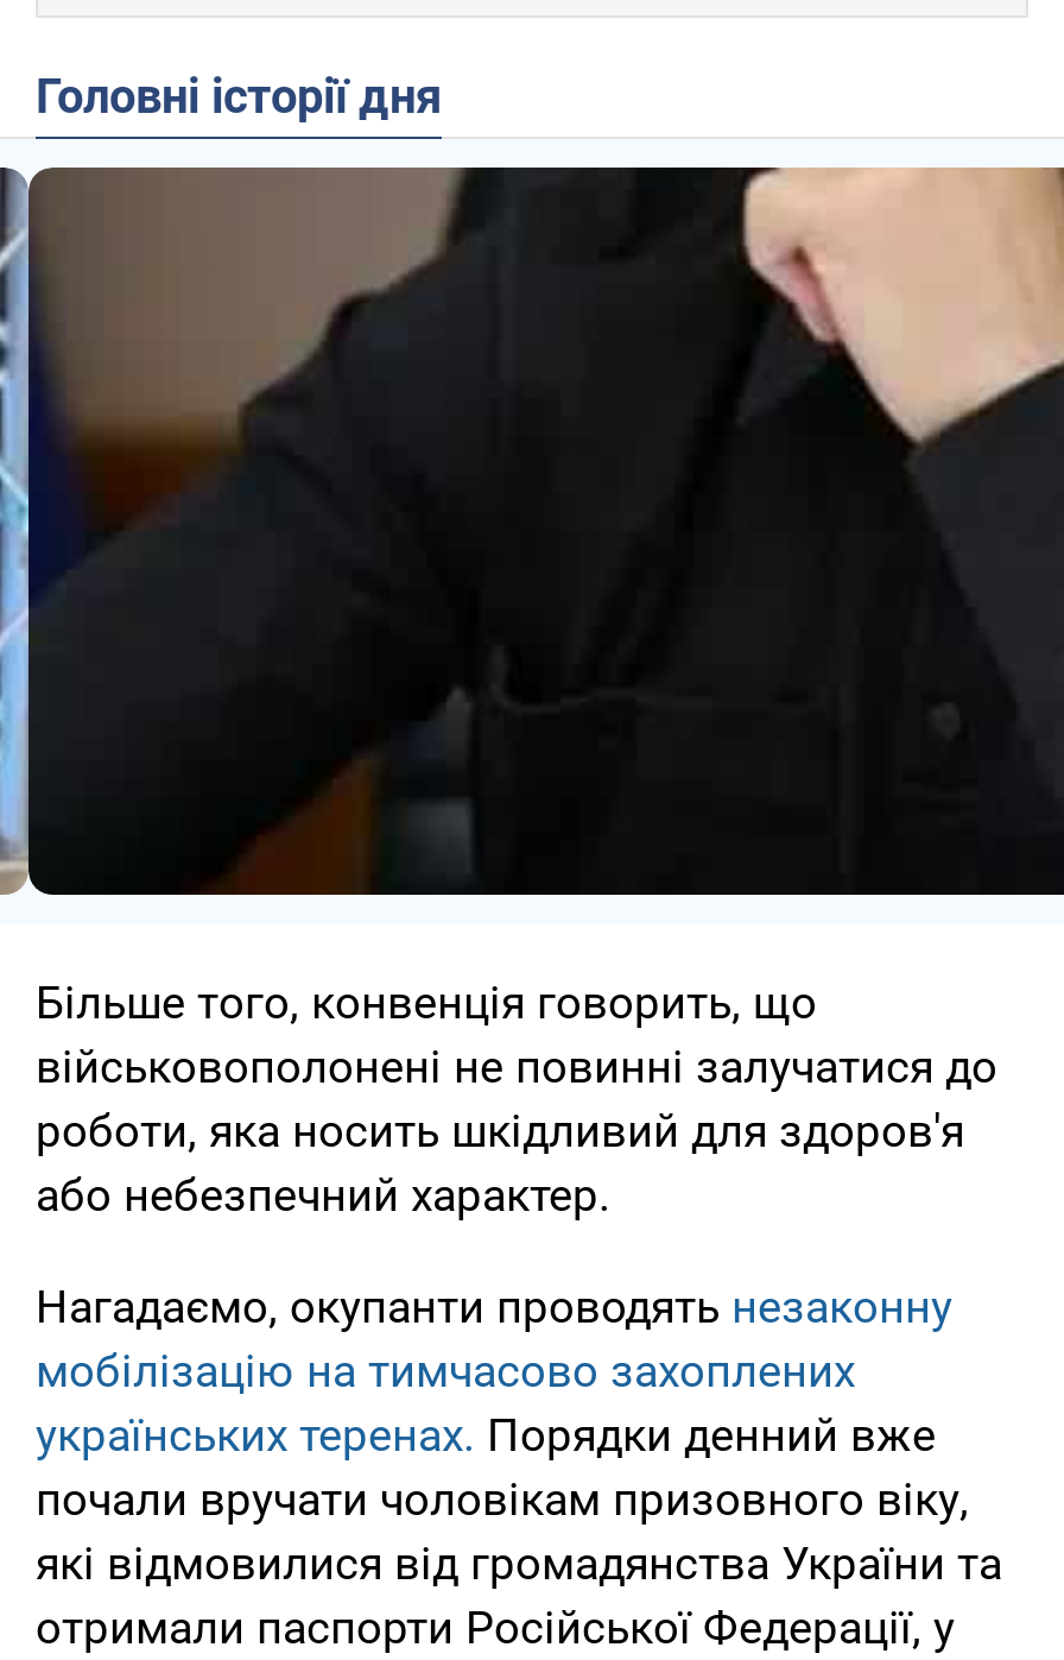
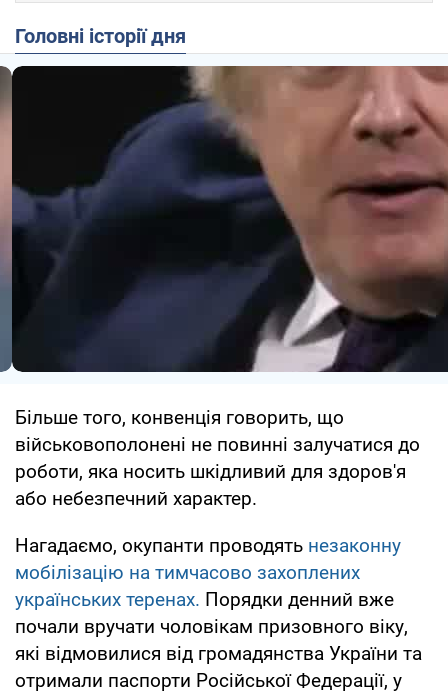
[7,165,1057,897] [image] -> [3,65,445,372] [image]

